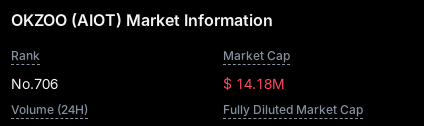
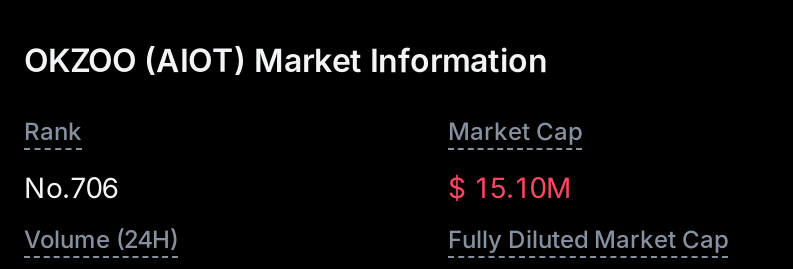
[223,75,285,92] $ 14.18M -> [448,170,572,204] $ 15.10M

